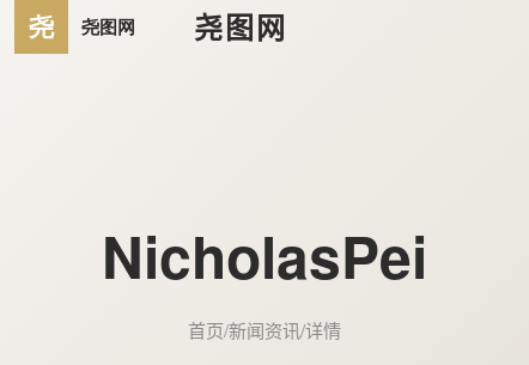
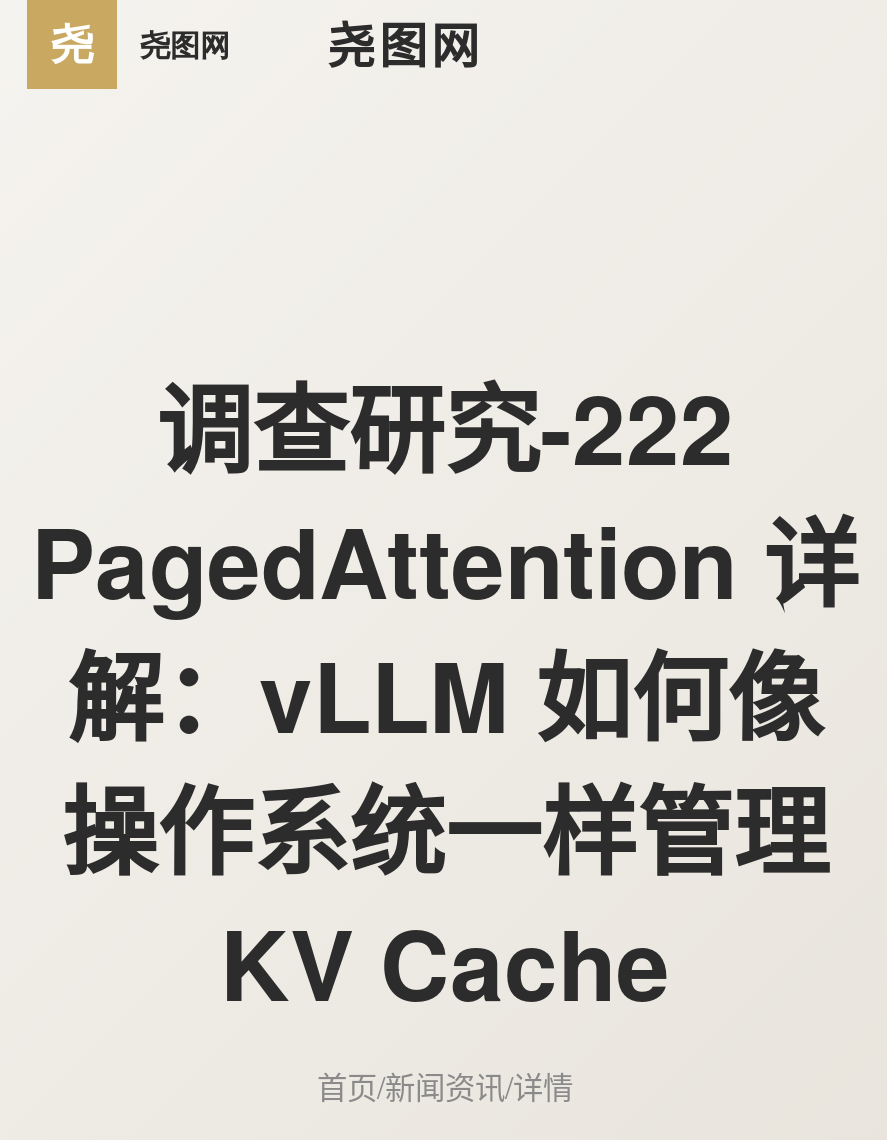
[102,214,427,297] NicholasPei -> [31,357,859,1031] 调查研究-222 | PagedAttention 详 | 解：vLLM 如何像 | 操作系统一样管理 | KV Cache

